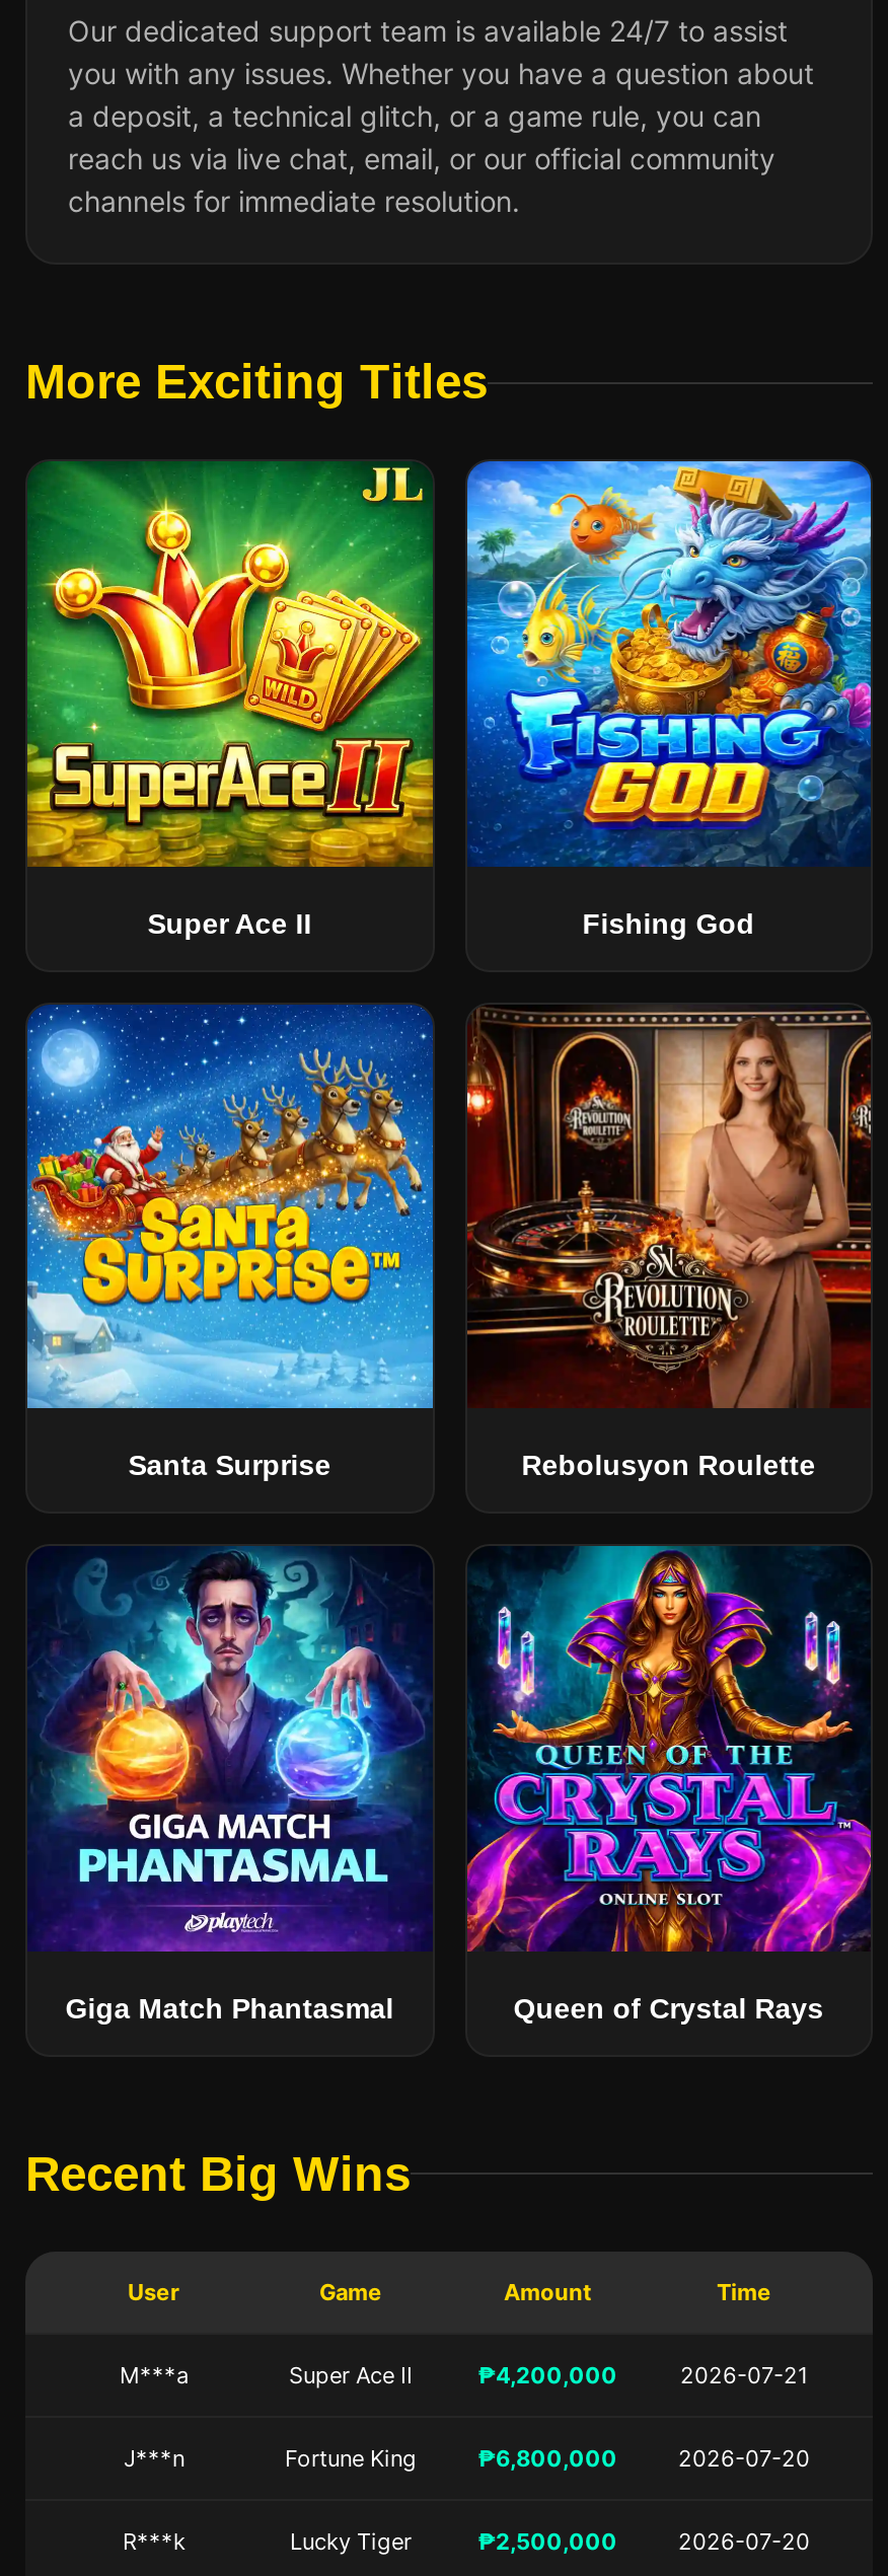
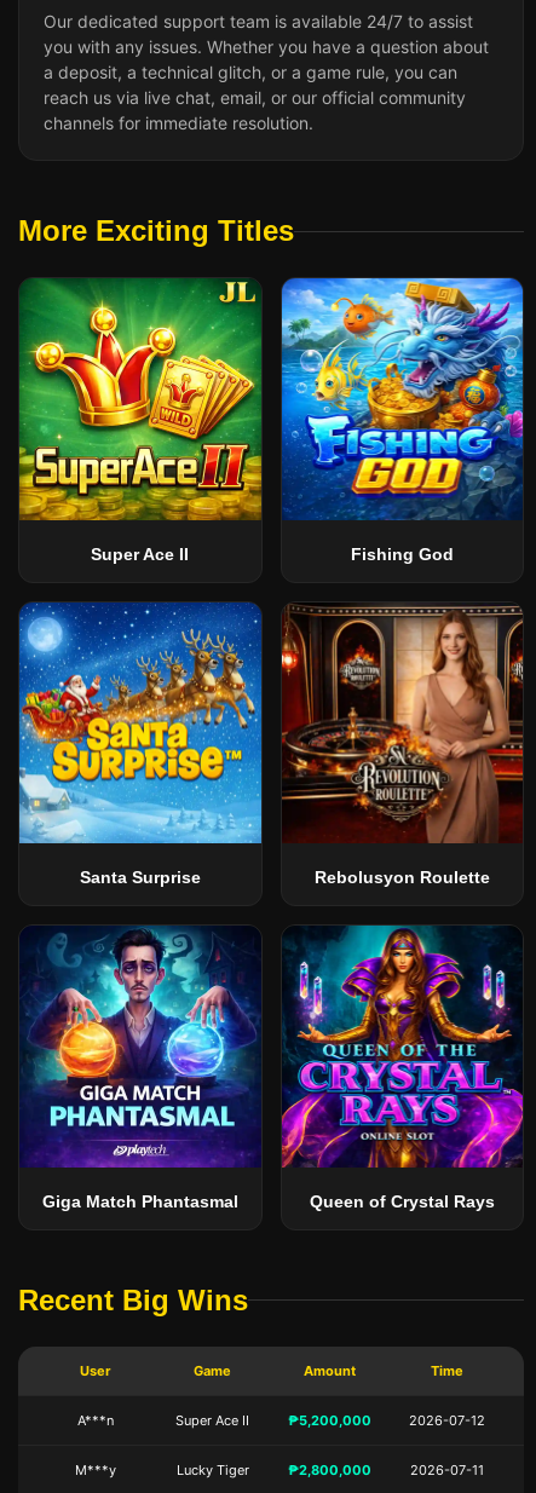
[120,2361,189,2389] M***a -> [77,1412,113,1429] A***n
[123,2361,810,2555] ₱4,200,000 | 2026-07-21 | J***n | Fortune King | ₱6,800,000 | 2026-07-20 | R***k -> [74,1412,485,1478] ₱5,200,000 | 2026-07-12 | M***y
[477,2527,810,2555] ₱2,500,000 | 2026-07-20 -> [288,1461,484,1478] ₱2,800,000 | 2026-07-11

